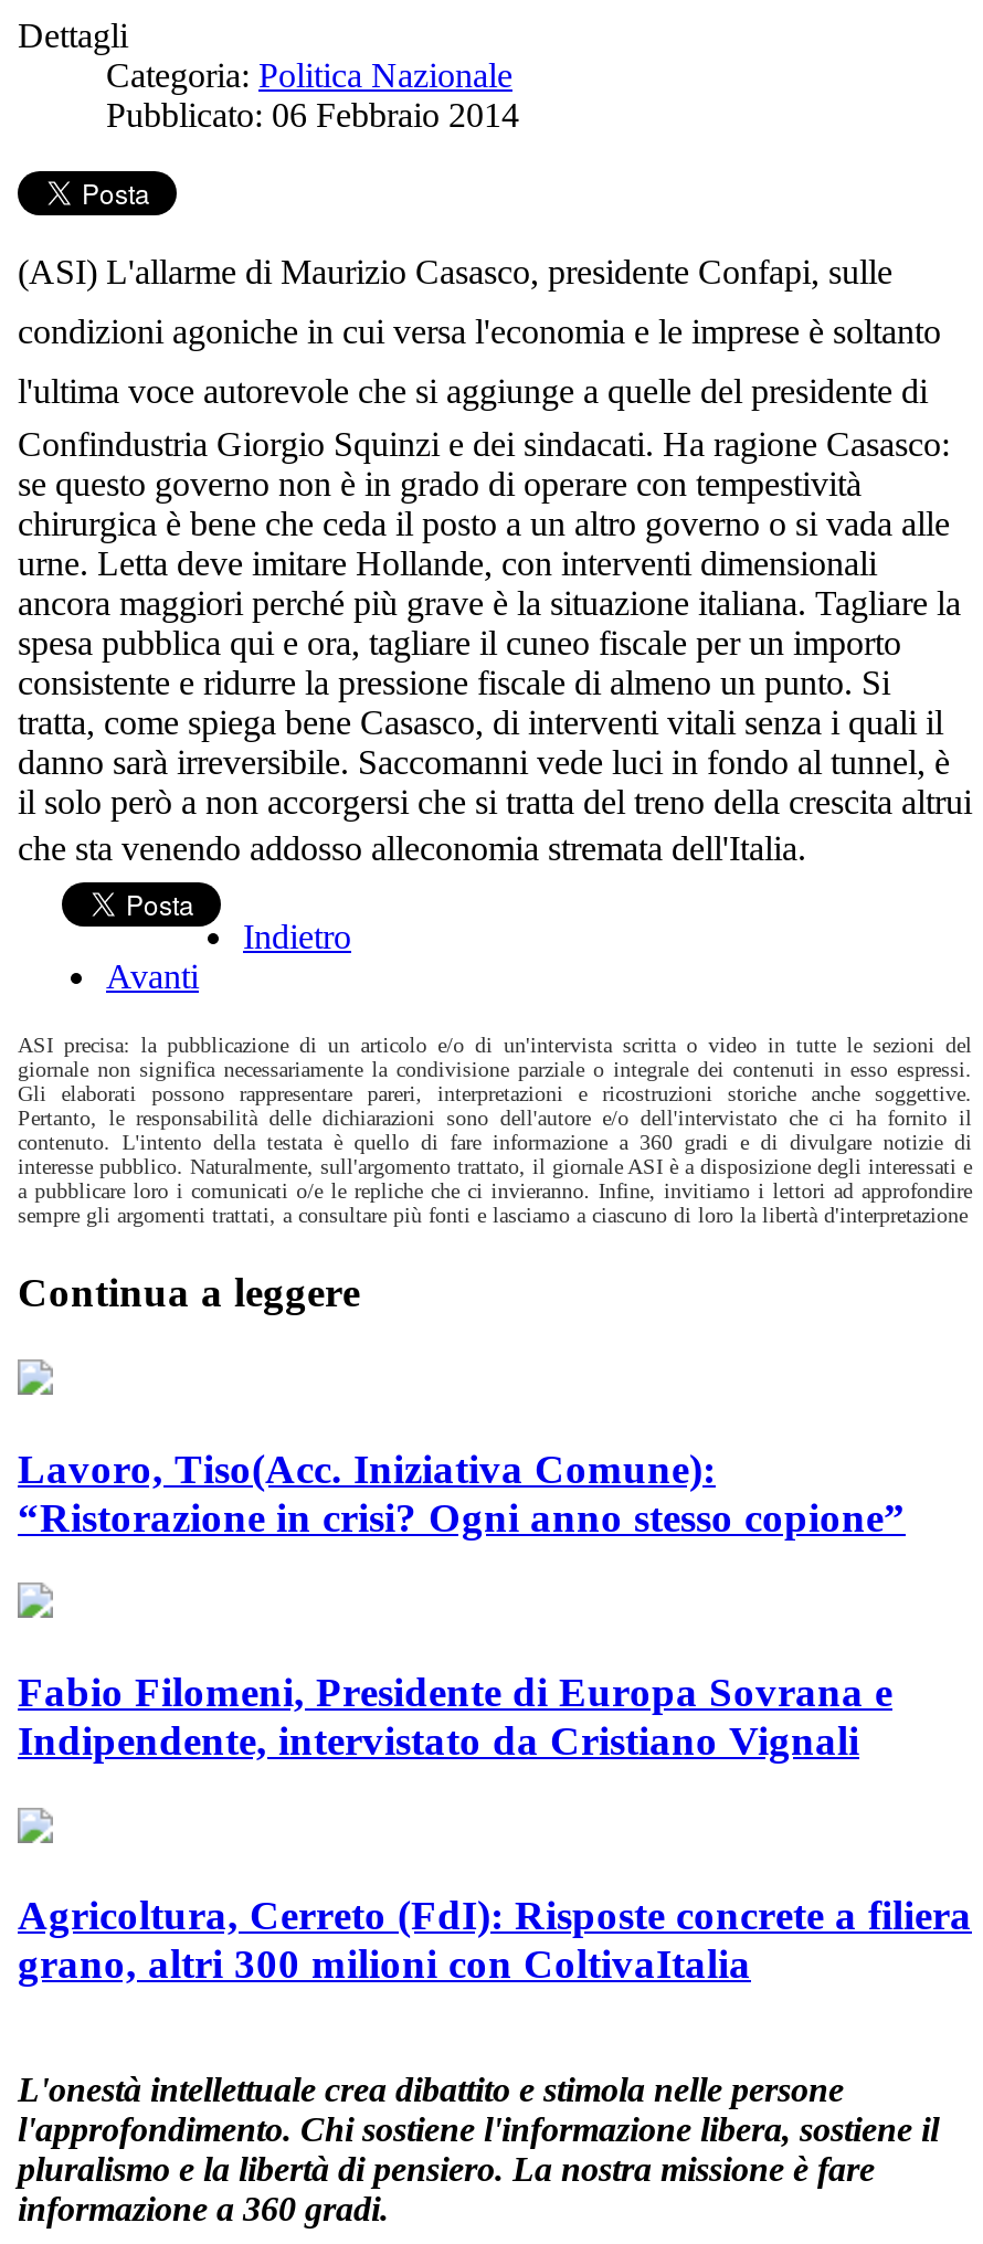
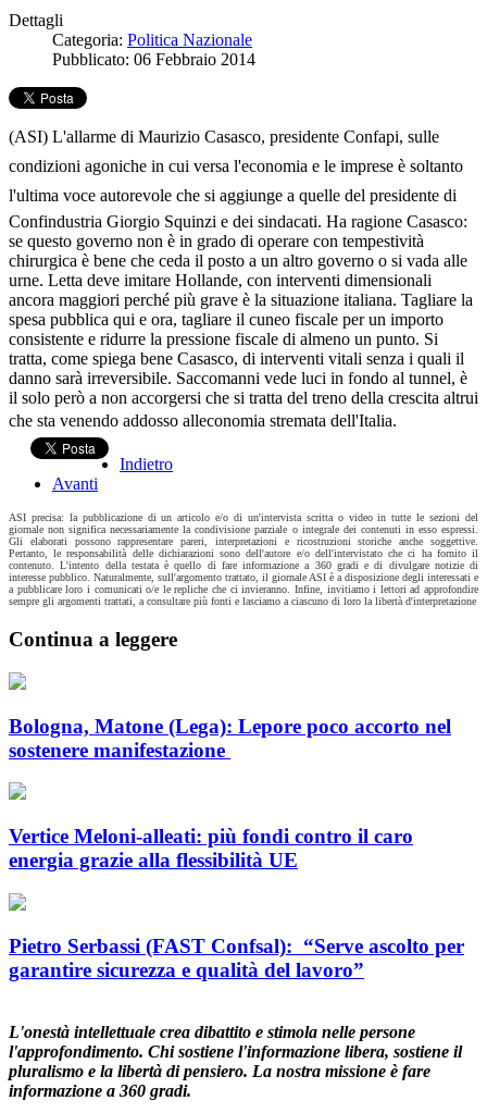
[18,1444,906,1539] Lavoro, Tiso(Acc. Iniziativa Comune): | “Ristorazione in crisi? Ogni anno stesso copione” -> [9,714,451,761] Bologna, Matone (Lega): Lepore poco accorto nel | sostenere manifestazione
[18,1668,892,1763] Fabio Filomeni, Presidente di Europa Sovrana e | Indipendente, intervistato da Cristiano Vignali -> [9,825,413,871] Vertice Meloni-alleati: più fondi contro il caro | energia grazie alla flessibilità UE
[18,1893,972,1988] Agricoltura, Cerreto (FdI): Risposte concrete a filiera | grano, altri 300 milioni con ColtivaItalia -> [9,935,464,982] Pietro Serbassi (FAST Confsal): “Serve ascolto per | garantire sicurezza e qualità del lavoro”

